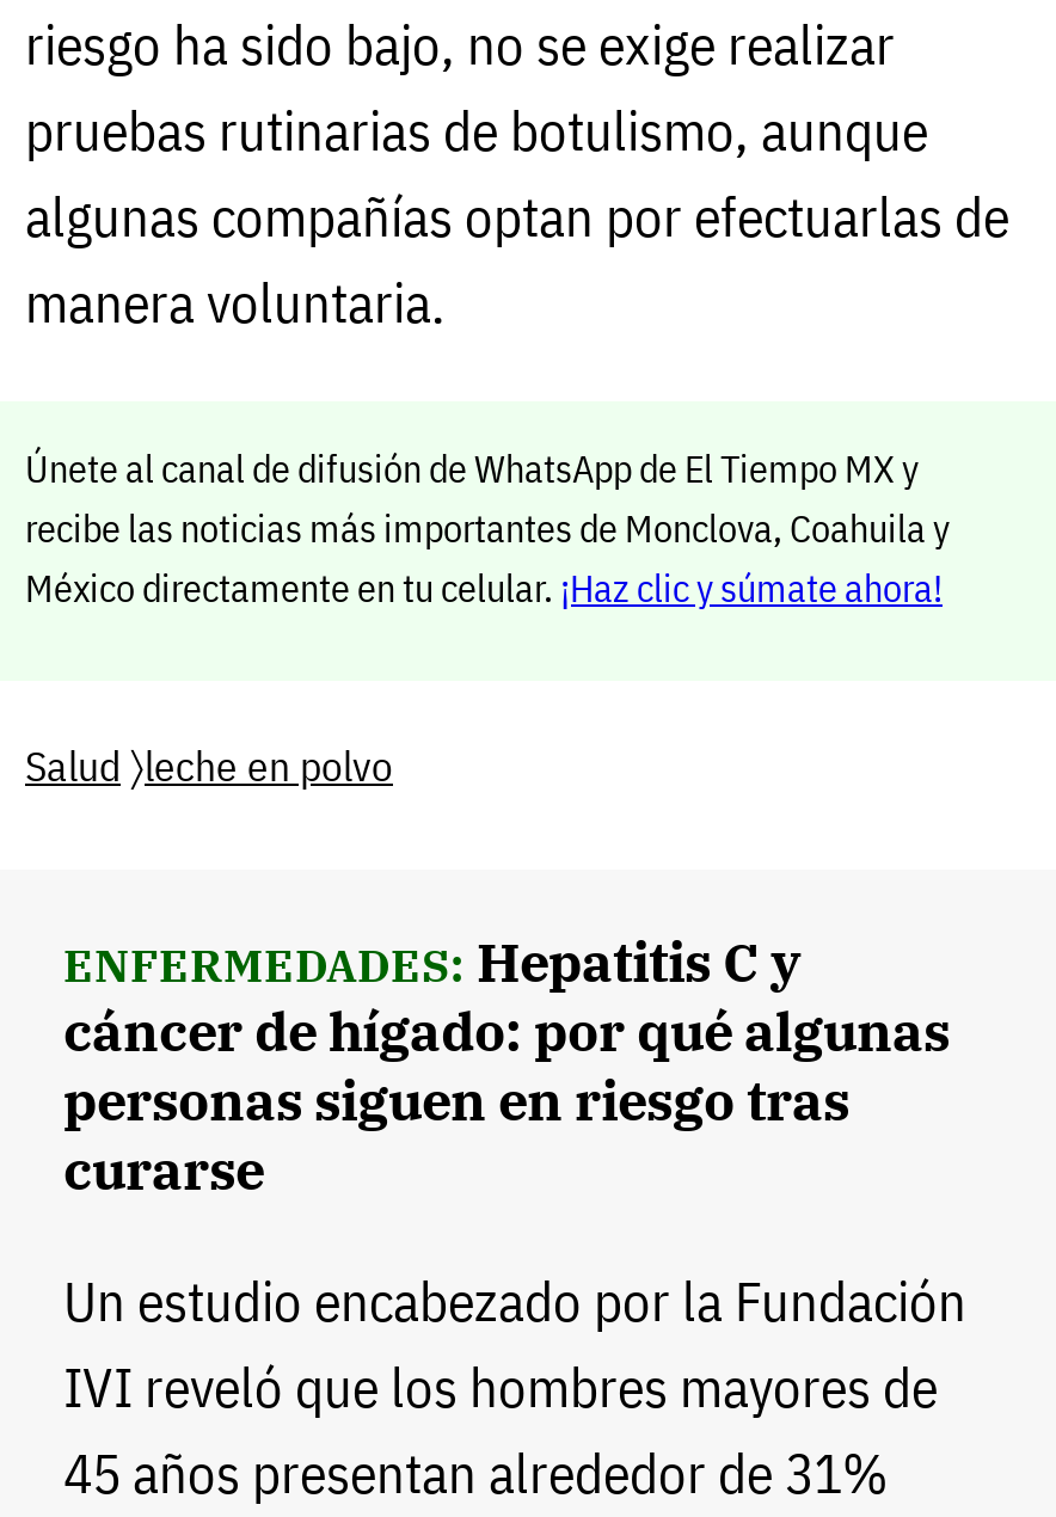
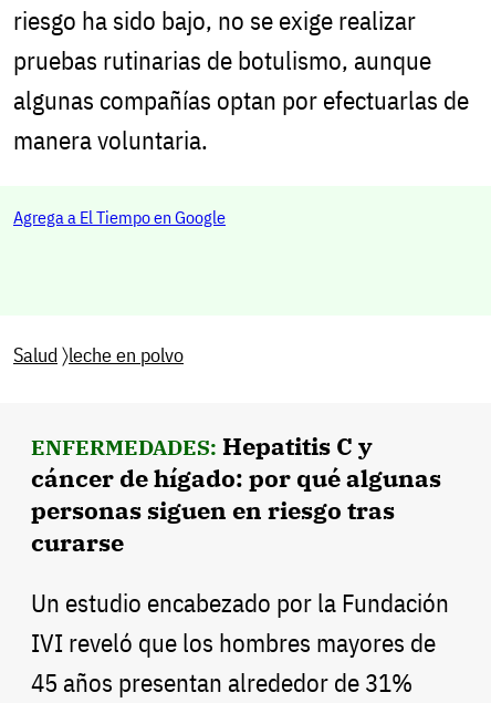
[25,444,950,611] Únete al canal de difusión de WhatsApp de El Tiempo MX y | recibe las noticias más importantes de Monclova, Coahuila y | México directamente en tu celular. ¡Haz clic y súmate ahora! -> [13,206,226,228] Agrega a El Tiempo en Google

